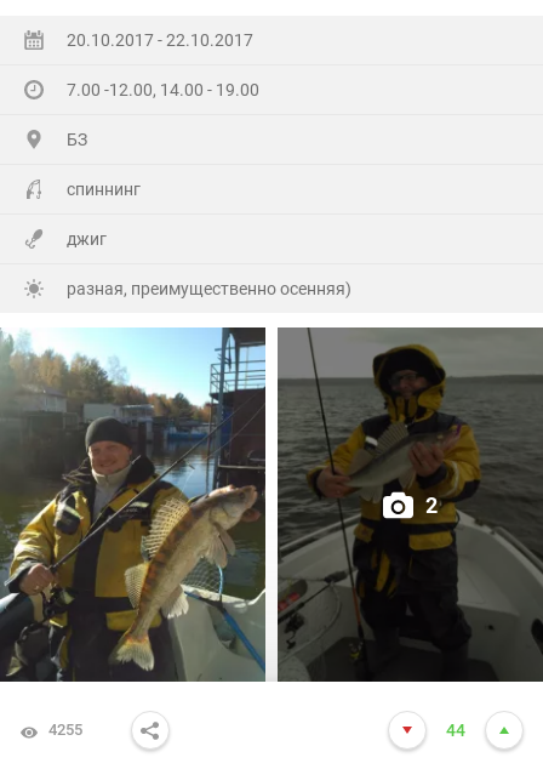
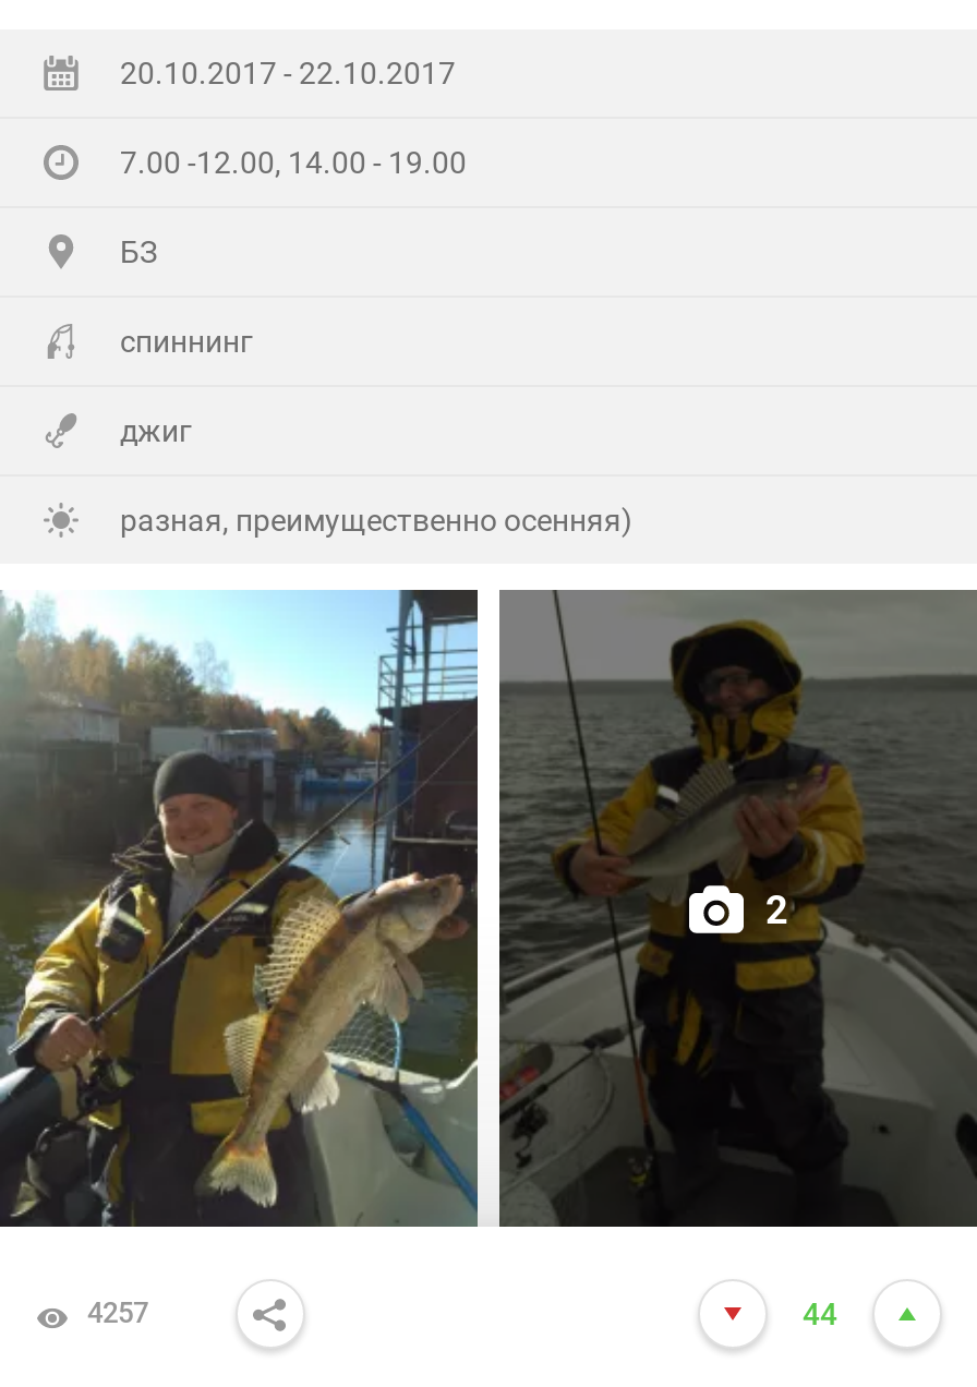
[48,721,82,739] 4255 -> [87,1297,148,1330] 4257

